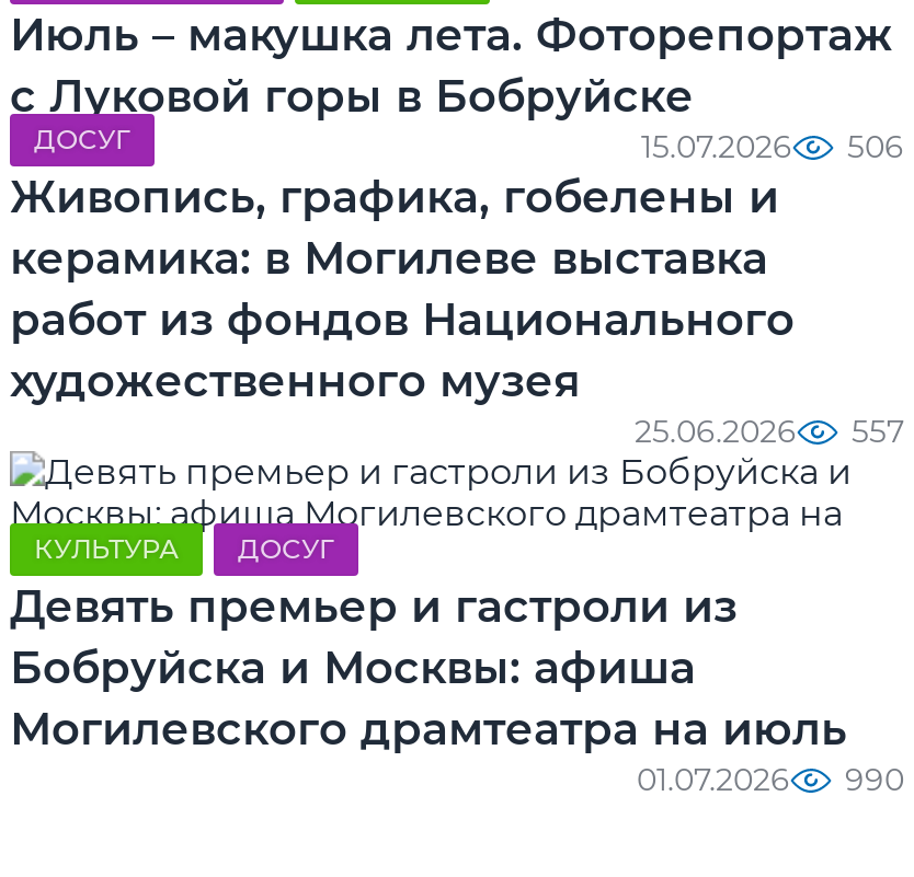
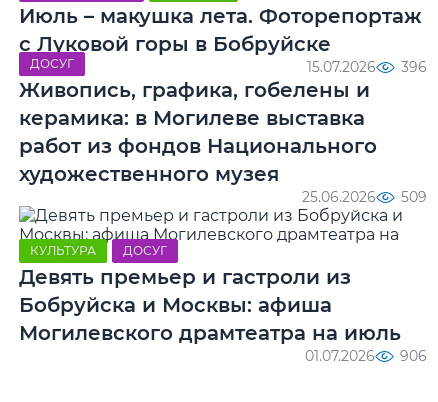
[641,127,904,166] 15.07.2026 506 -> [307,58,427,76] 15.07.2026 396
[635,412,904,451] 25.06.2026 557 -> [302,188,427,206] 25.06.2026 509
[637,760,904,799] 01.07.2026 990 -> [305,347,427,365] 01.07.2026 906

